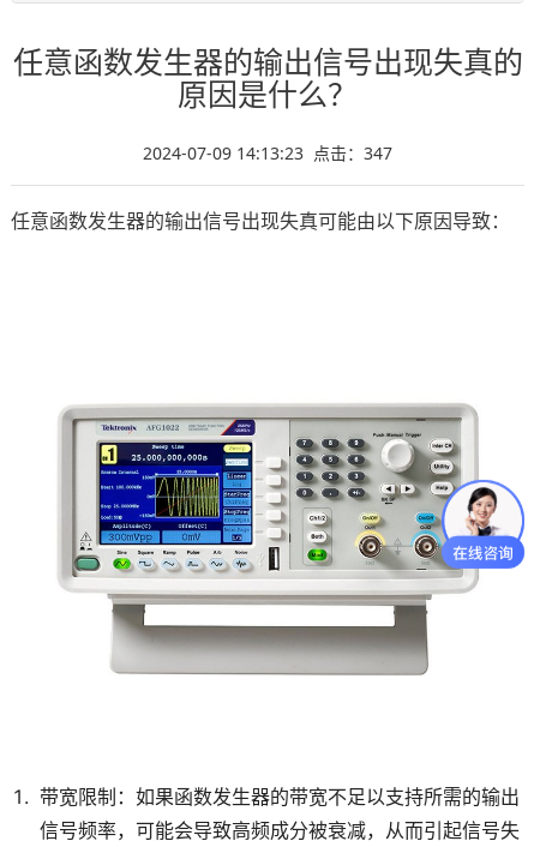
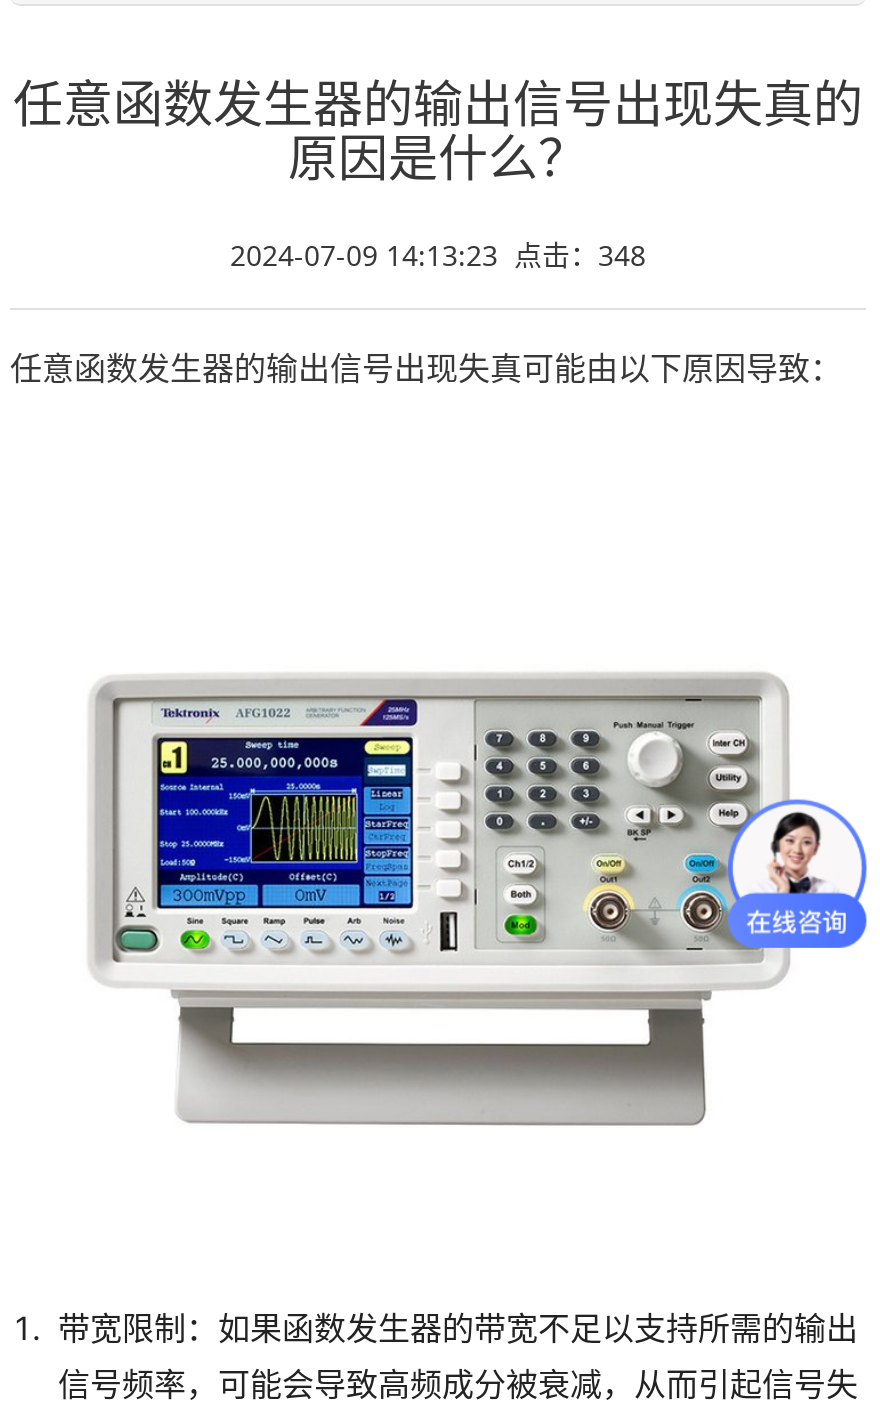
[143,141,392,164] 2024-07-09 14:13:23 点击：347 -> [230,235,646,273] 2024-07-09 14:13:23 点击：348

